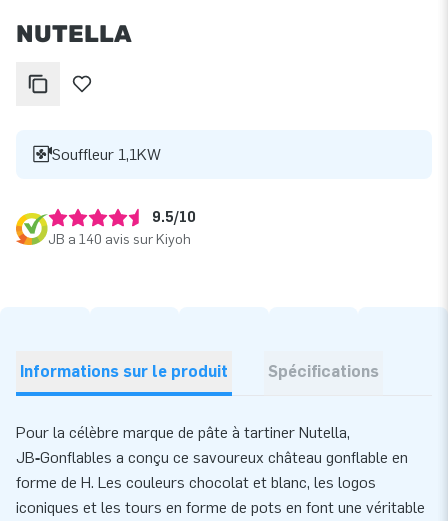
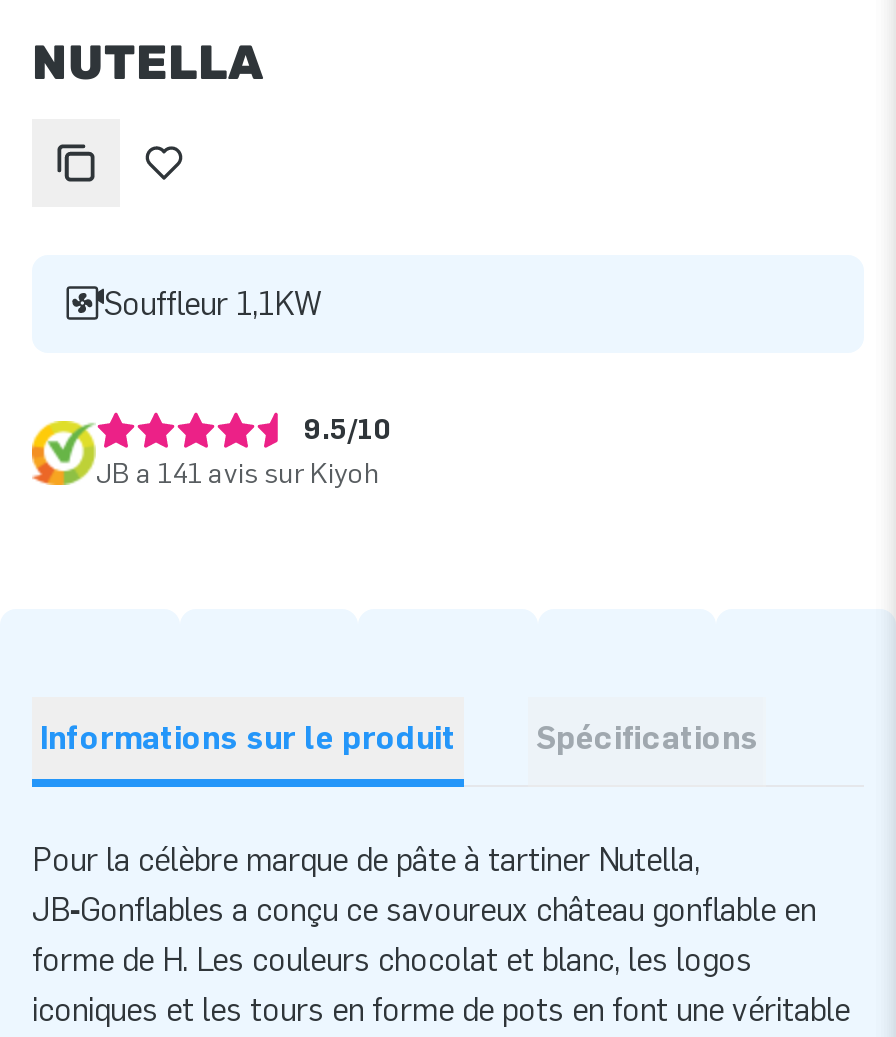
[48,230,191,247] JB a 140 avis sur Kiyoh -> [96,456,380,490] JB a 141 avis sur Kiyoh

